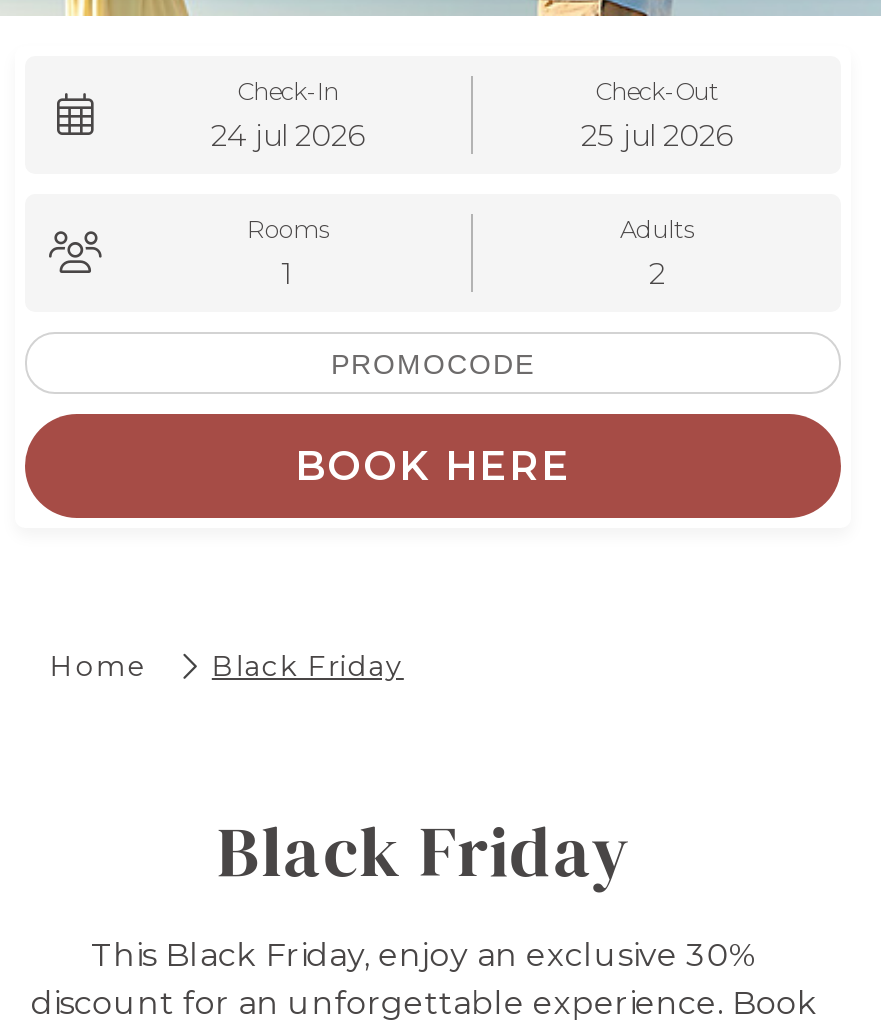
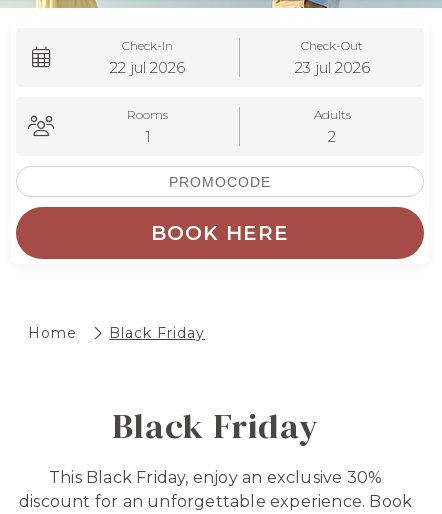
[211,116,365,154] 24 jul 2026 -> [110,58,185,77] 22 jul 2026
[581,116,733,154] 25 jul 2026 -> [294,58,369,77] 23 jul 2026

